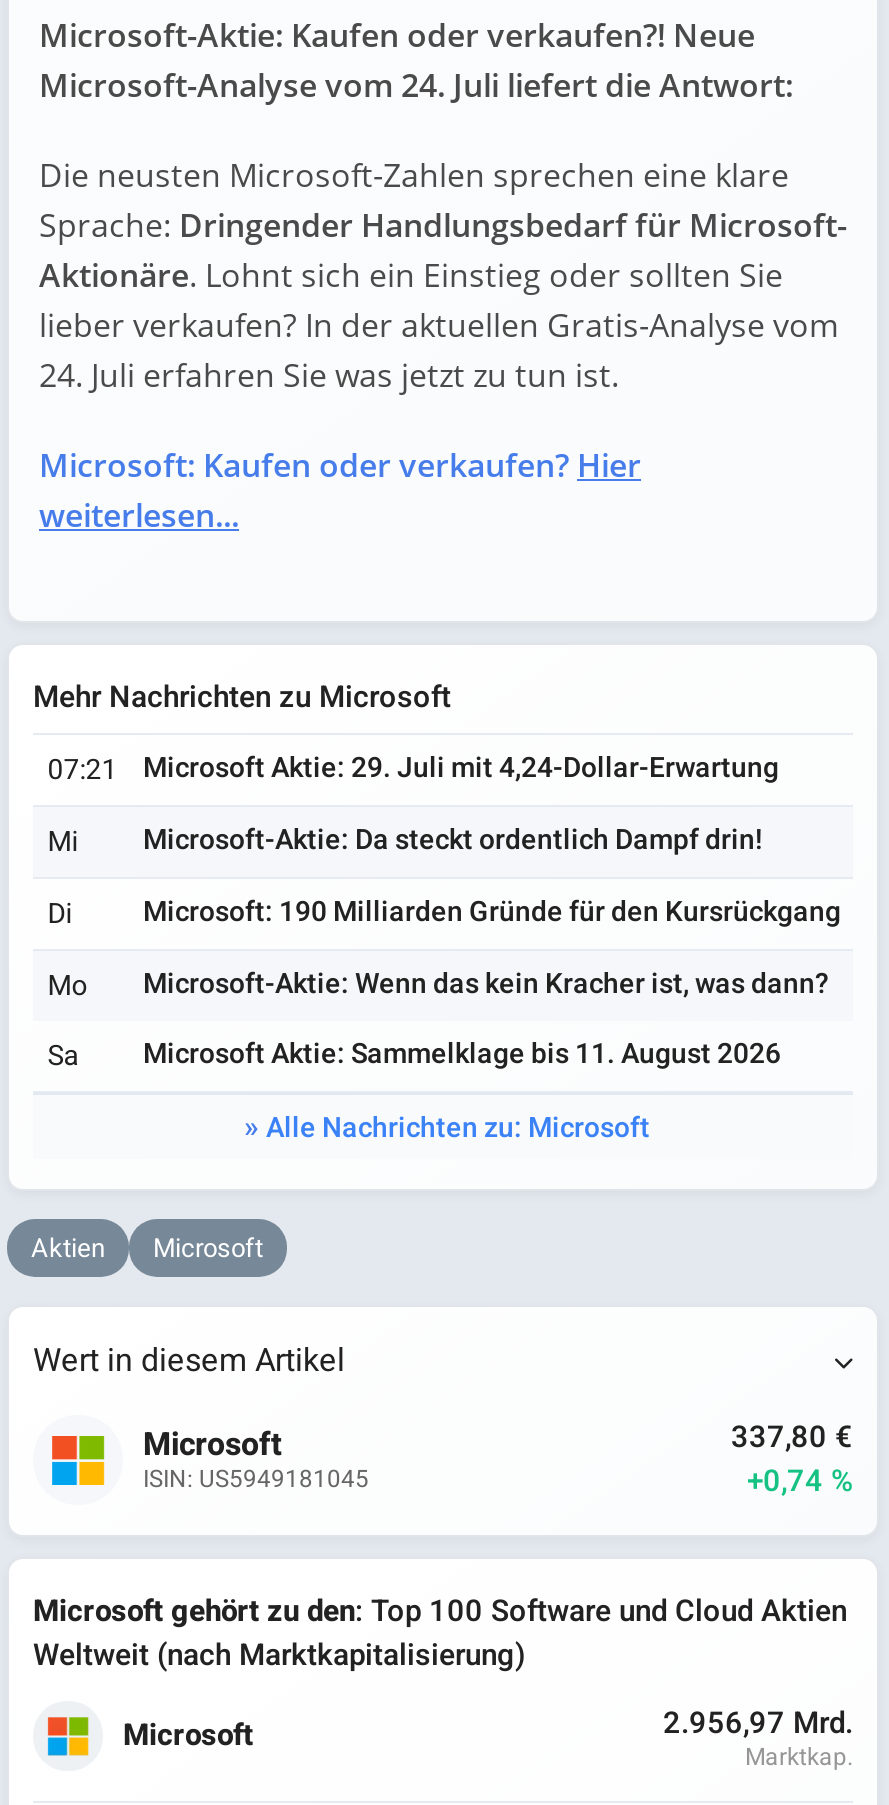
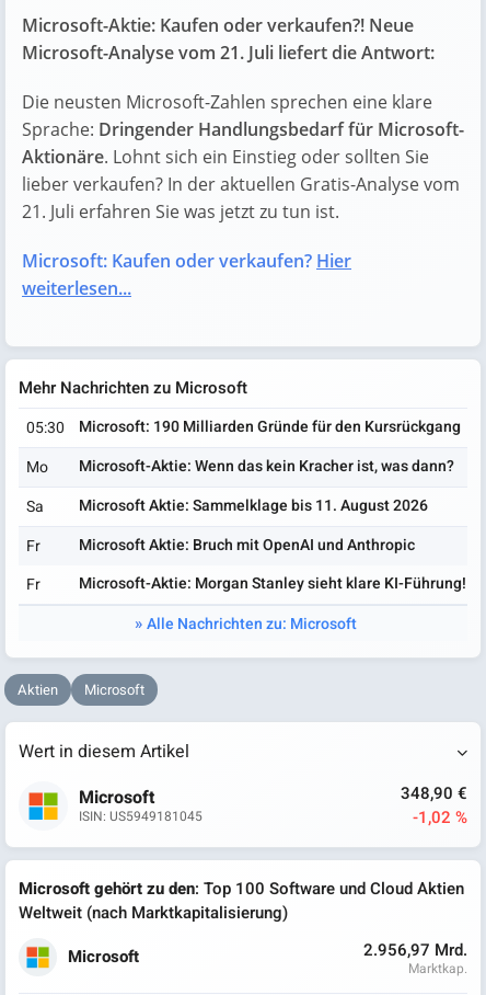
[39,62,793,106] Microsoft-Analyse vom 24. Juli liefert die Antwort: -> [22,40,435,64] Microsoft-Analyse vom 21. Juli liefert die Antwort:
[39,352,619,396] 24. Juli erfahren Sie was jetzt zu tun ist. -> [22,199,339,223] 21. Juli erfahren Sie was jetzt zu tun ist.
[47,746,779,934] 07:21 | Microsoft Aktie: 29. Juli mit 4,24-Dollar-Erwartung | Mi | Microsoft-Aktie: Da steckt ordentlich Dampf drin! | Di -> [26,416,65,439] 05:30
moved [143,890,841,932] -> [79,415,461,438]: Microsoft: 190 Milliarden Gründe für den Kursrückgang
moved [47,962,829,1076] -> [26,454,454,518]: Mo | Microsoft-Aktie: Wenn das kein Kracher ist, was dann? | Sa | Microsoft Aktie: Sammelklage bis 11. August 2026
none -> [26,533,466,596] Fr | Microsoft Aktie: Bruch mit OpenAI und Anthropic | Fr | Microsoft-Aktie: Morgan Stanley sieht klare KI-Führung!
[731,1415,853,1459] 337,80 € -> [401,781,467,806] 348,90 €
[747,1459,853,1503] +0,74 % -> [413,806,467,830] -1,02 %

